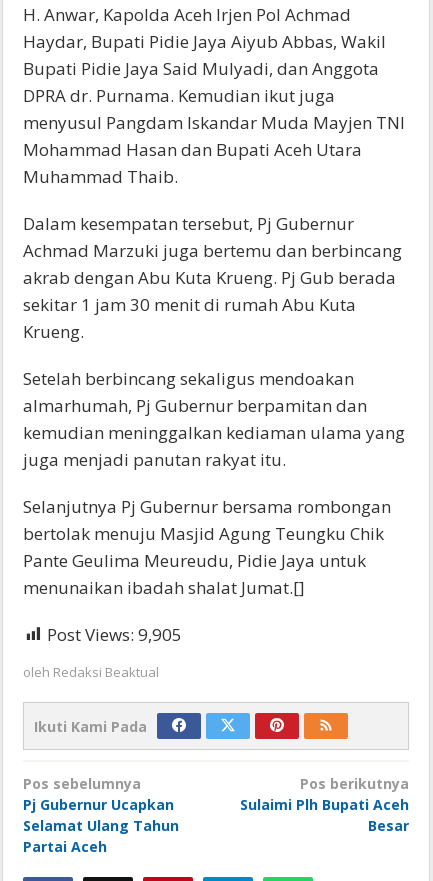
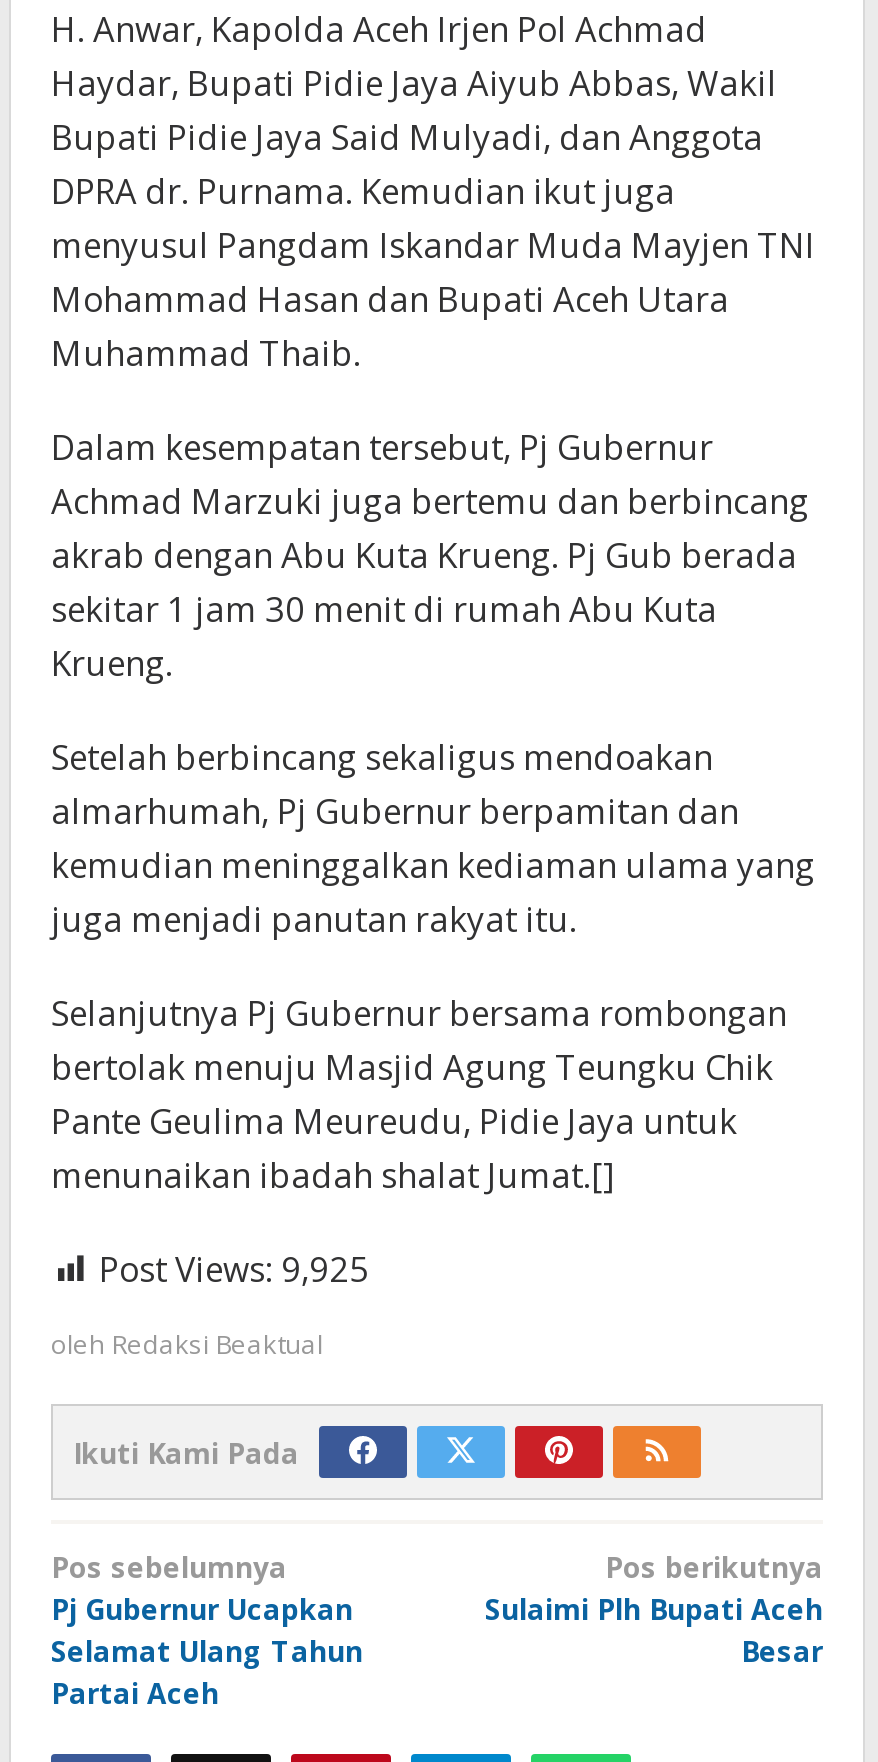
[47,623,182,646] Post Views: 9,905 -> [99,1246,369,1292] Post Views: 9,925

